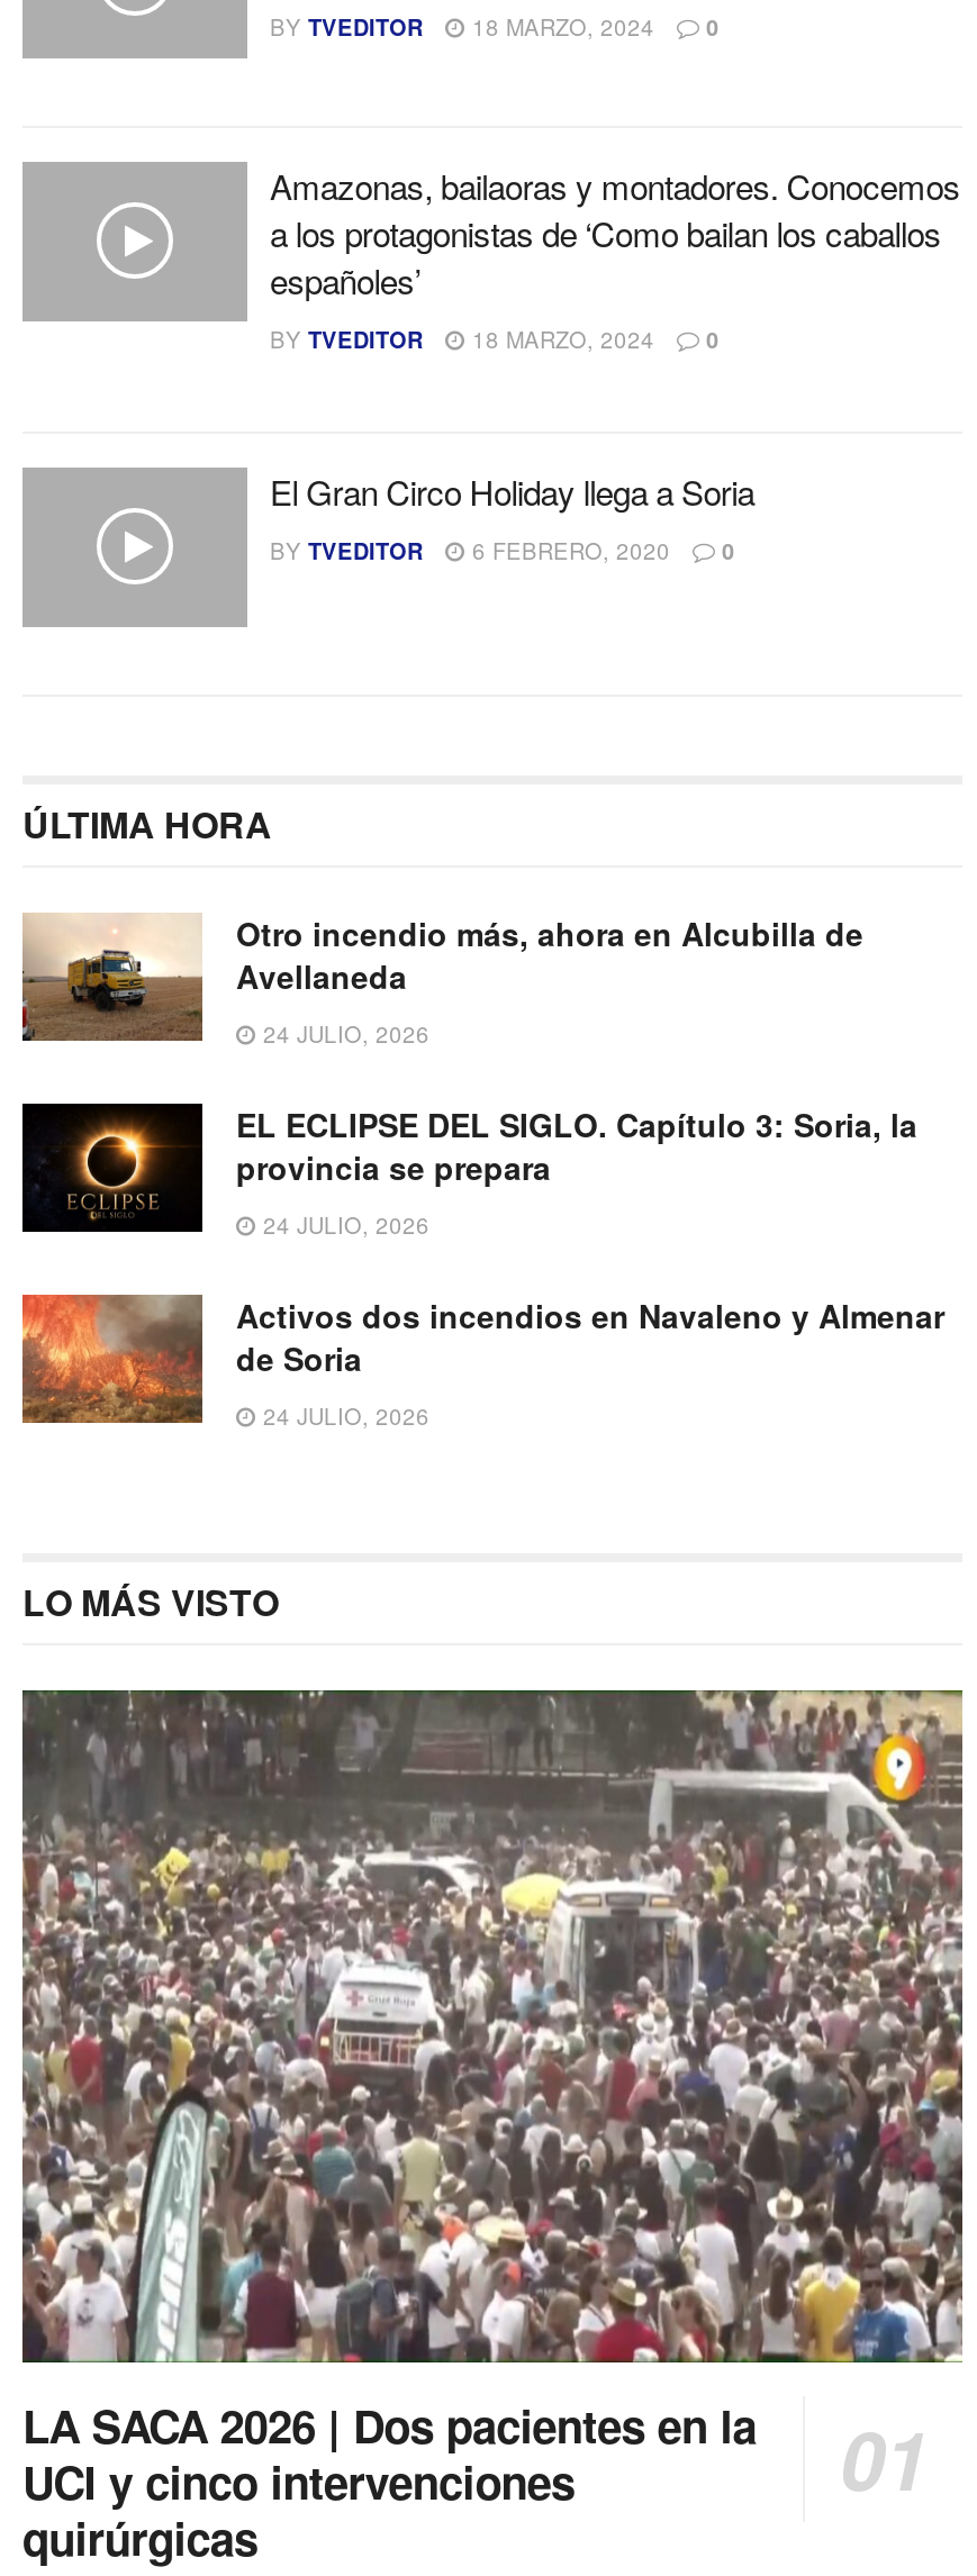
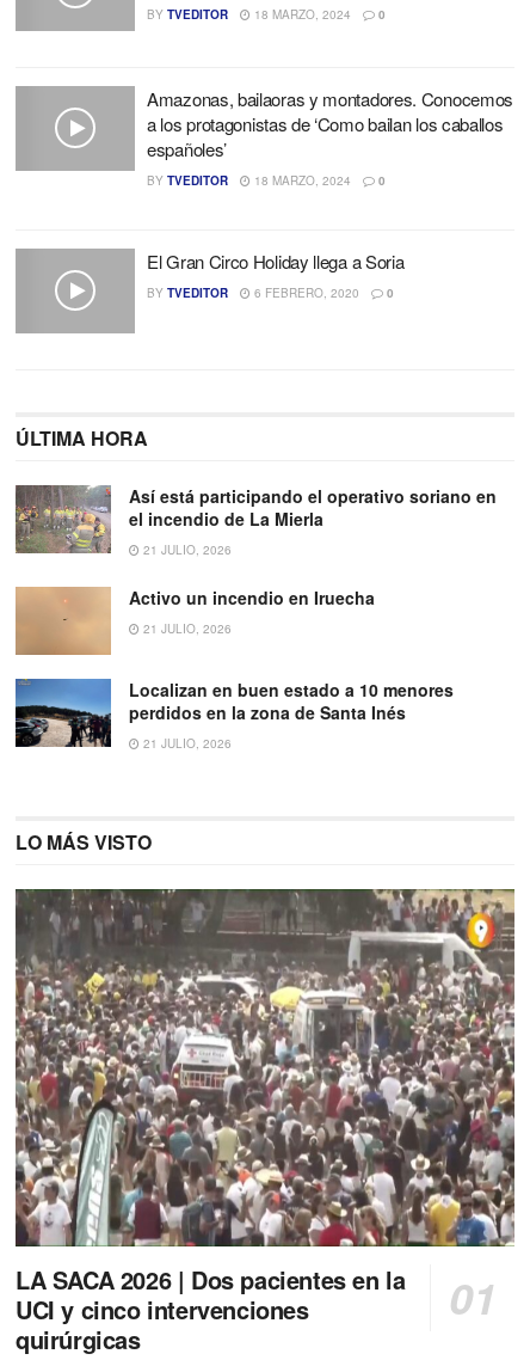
[22,910,863,1050] [image] | Otro incendio más, ahora en Alcubilla de | Avellaneda | 24 JULIO, 2026 -> [16,484,497,558] [image] | Así está participando el operativo soriano en | el incendio de La Mierla | 21 JULIO, 2026
[20,1101,917,1241] [image] | EL ECLIPSE DEL SIGLO. Capítulo 3: Soria, la | provincia se prepara | 24 JULIO, 2026 -> [14,586,375,656] [image] | Activo un incendio en Iruecha | 21 JULIO, 2026
[20,1292,944,1432] [image] | Activos dos incendios en Navaleno y Almenar | de Soria | 24 JULIO, 2026 -> [14,678,454,752] [image] | Localizan en buen estado a 10 menores | perdidos en la zona de Santa Inés | 21 JULIO, 2026

